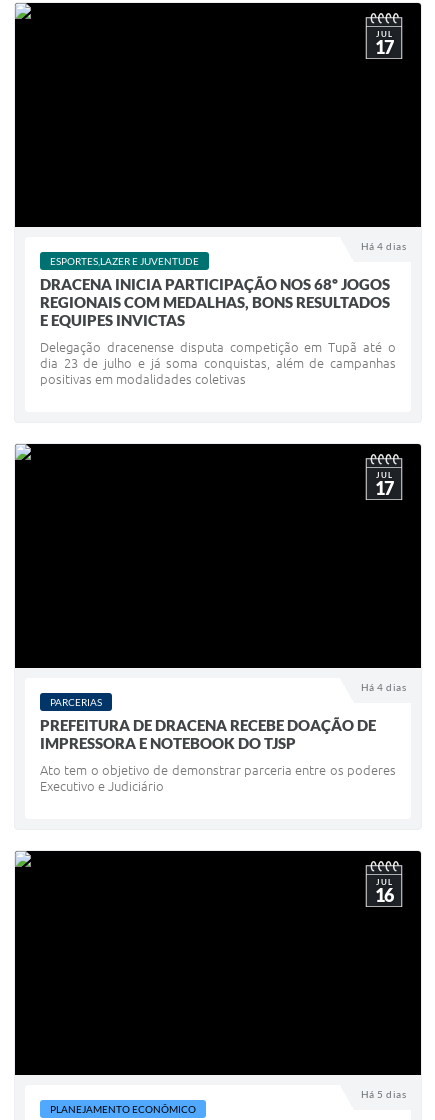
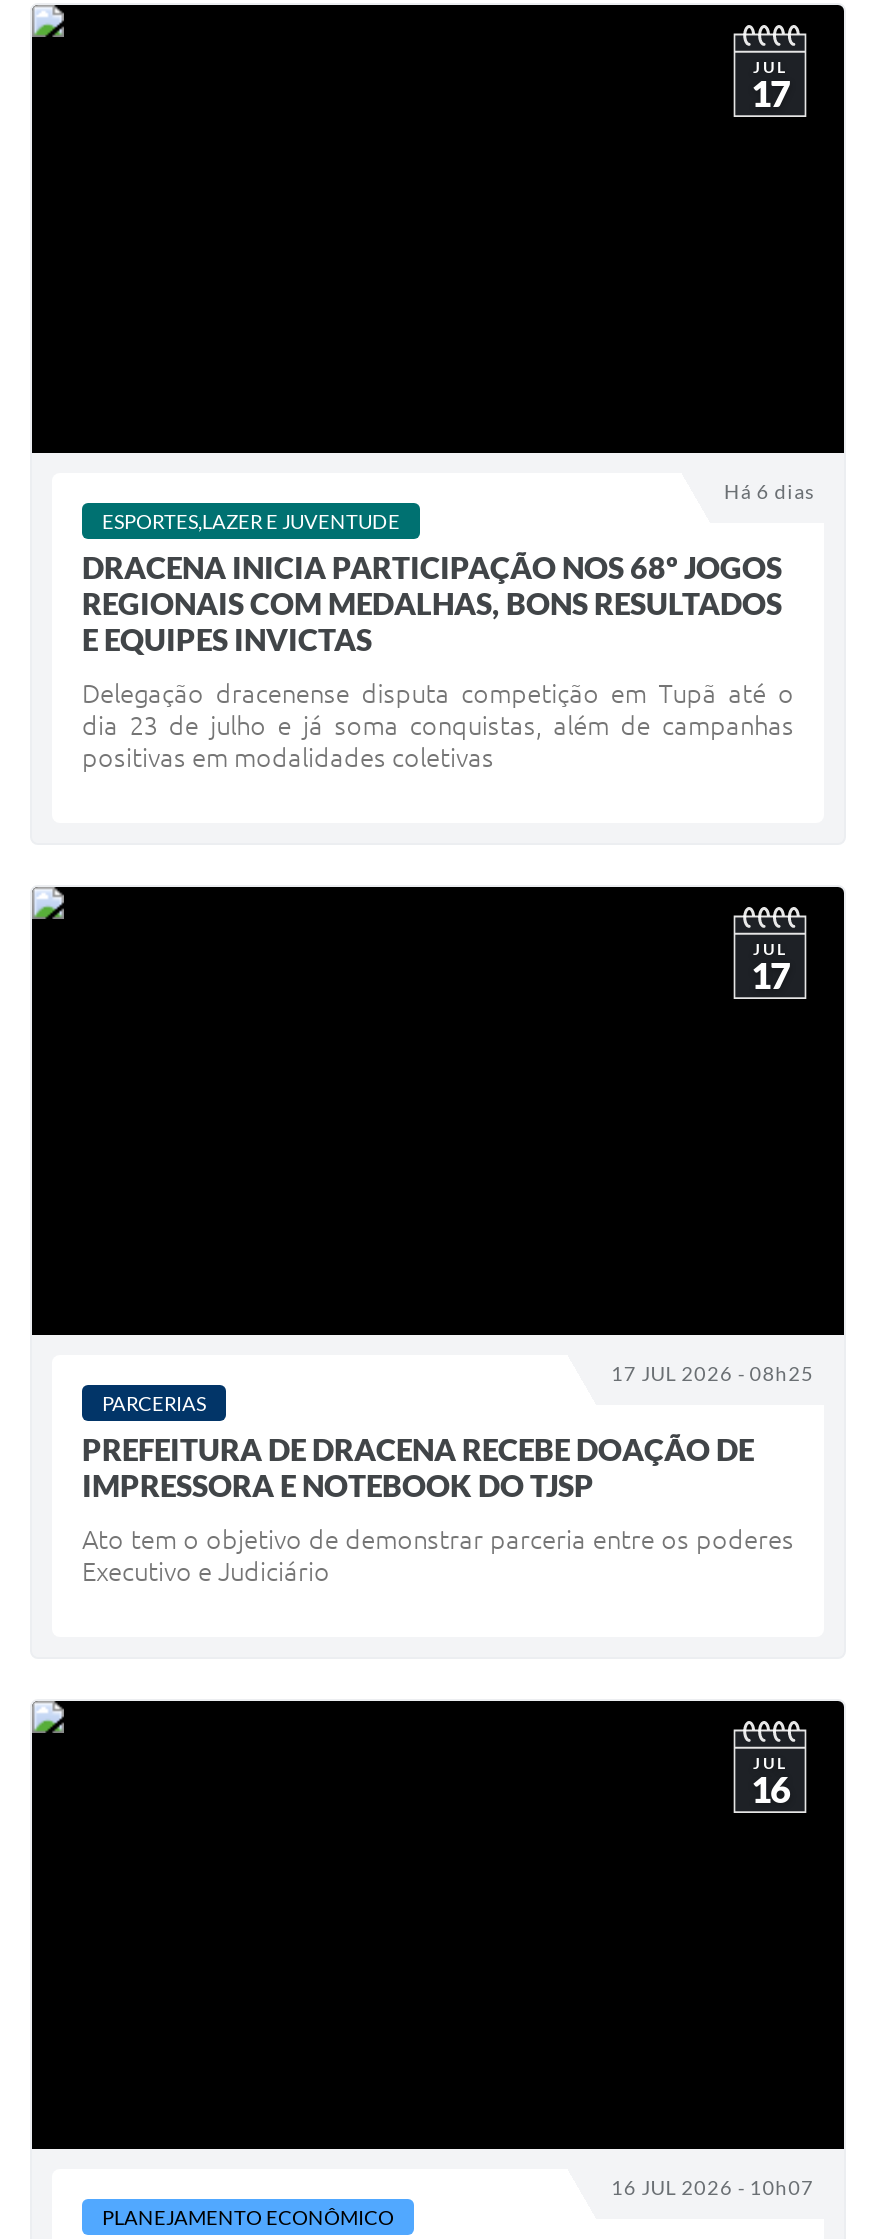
[361,240,406,252] Há 4 dias -> [724,479,814,503] Há 6 dias
[361,681,406,693] Há 4 dias -> [611,1361,814,1385] 17 JUL 2026 - 08h25
[361,1088,406,1100] Há 5 dias -> [611,2175,814,2199] 16 JUL 2026 - 10h07

